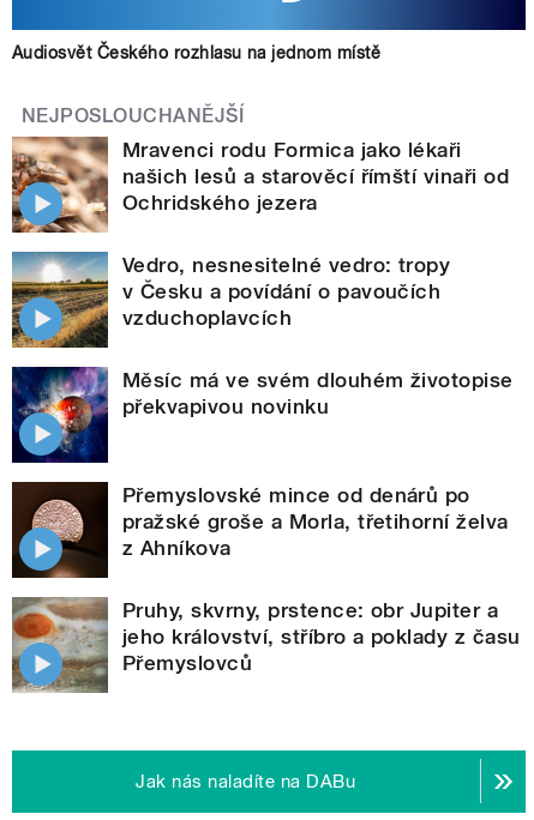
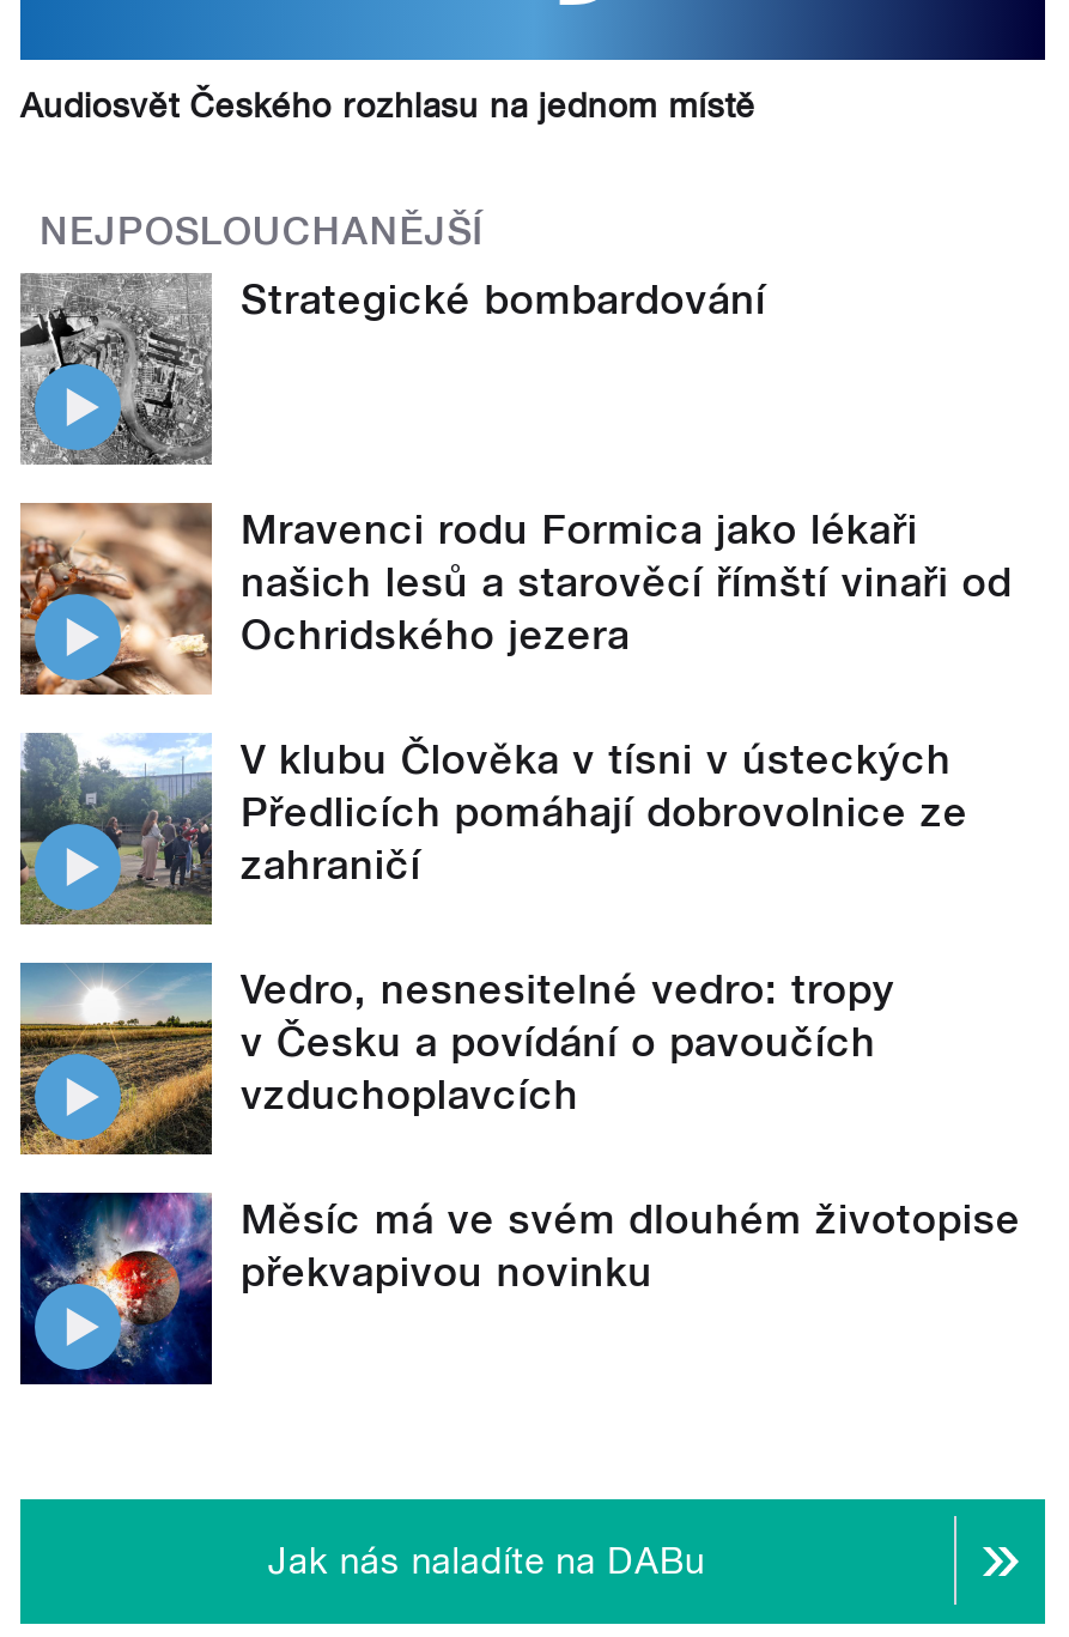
none -> [18,273,766,467] [image] | Strategické bombardování
moved [10,134,509,235] -> [16,498,1012,699]: [image] | Mravenci rodu Formica jako lékaři | našich lesů a starověcí římští vinaři od | Ochridského jezera
none -> [20,733,968,924] [image] | V klubu Člověka v tísni v ústeckých | Předlicích pomáhají dobrovolnice ze | zahraničí
moved [10,252,513,418] -> [16,963,1021,1295]: [image] | Vedro, nesnesitelné vedro: tropy | v Česku a povídání o pavoučích | vzduchoplavcích | Měsíc má ve svém dlouhém životopise | překvapivou novinku
[11,481,520,675] [image] | Přemyslovské mince od denárů po | pražské groše a Morla, třetihorní želva | z Ahníkova | Pruhy, skvrny, prstence: obr Jupiter a | jeho království, stříbro a poklady z času | Přemyslovců -> none
[11,596,108,694] [image] -> none

